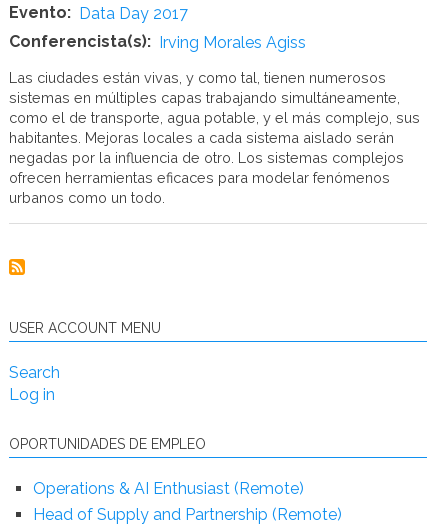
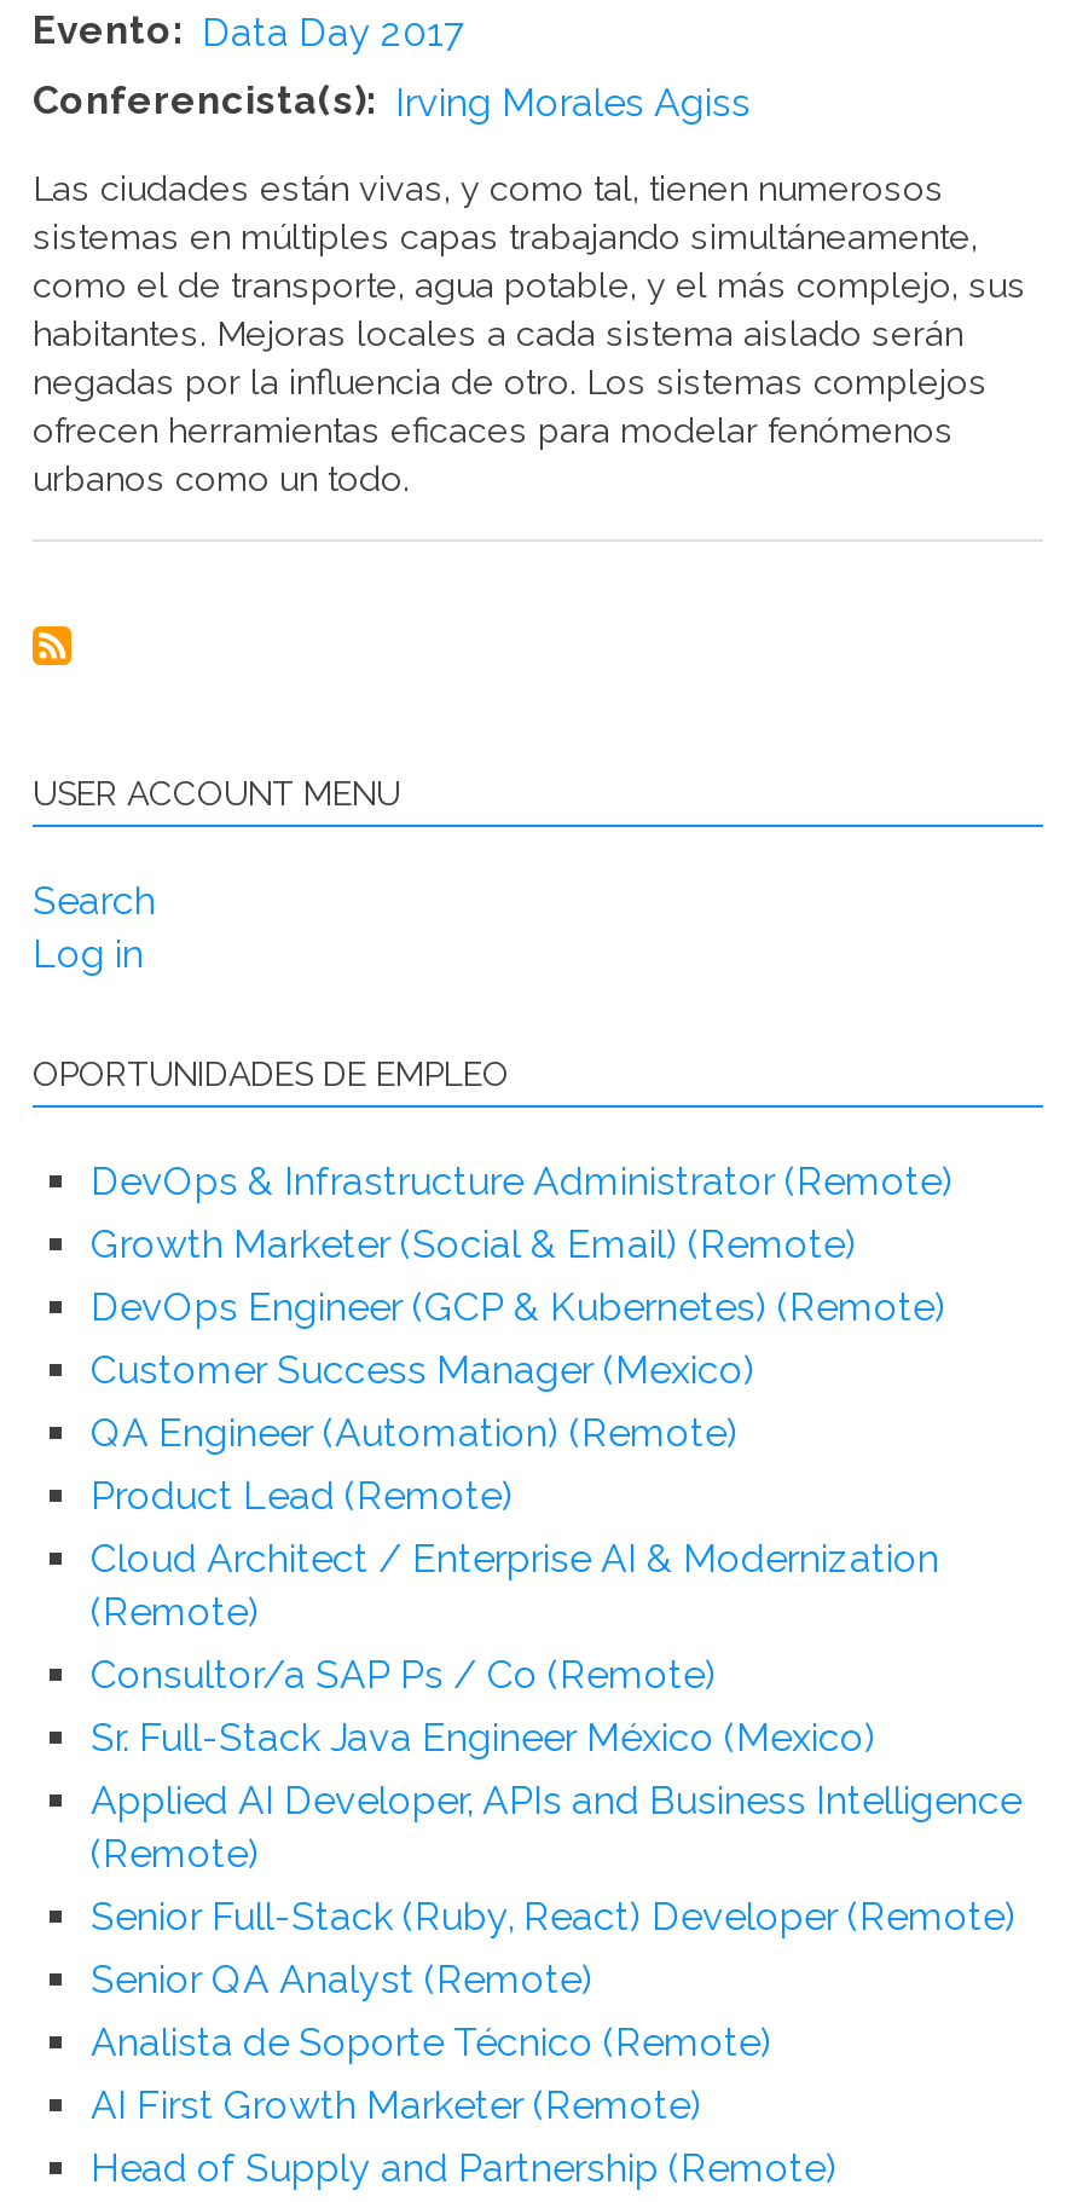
[33,479,304,498] Operations & AI Enthusiast (Remote) -> [91,1159,1021,2129] DevOps & Infrastructure Administrator (Remote) | Growth Marketer (Social & Email) (Remote) | DevOps Engineer (GCP & Kubernetes) (Remote) | Customer Success Manager (Mexico) | QA Engineer (Automation) (Remote) | Product Lead (Remote) | Cloud Architect / Enterprise AI & Modernization | (Remote) | Consultor/a SAP Ps / Co (Remote) | Sr. Full-Stack Java Engineer México (Mexico) | Applied AI Developer, APIs and Business Intelligence | (Remote) | Senior Full-Stack (Ruby, React) Developer (Remote) | Senior QA Analyst (Remote) | Analista de Soporte Técnico (Remote) | AI First Growth Marketer (Remote)

